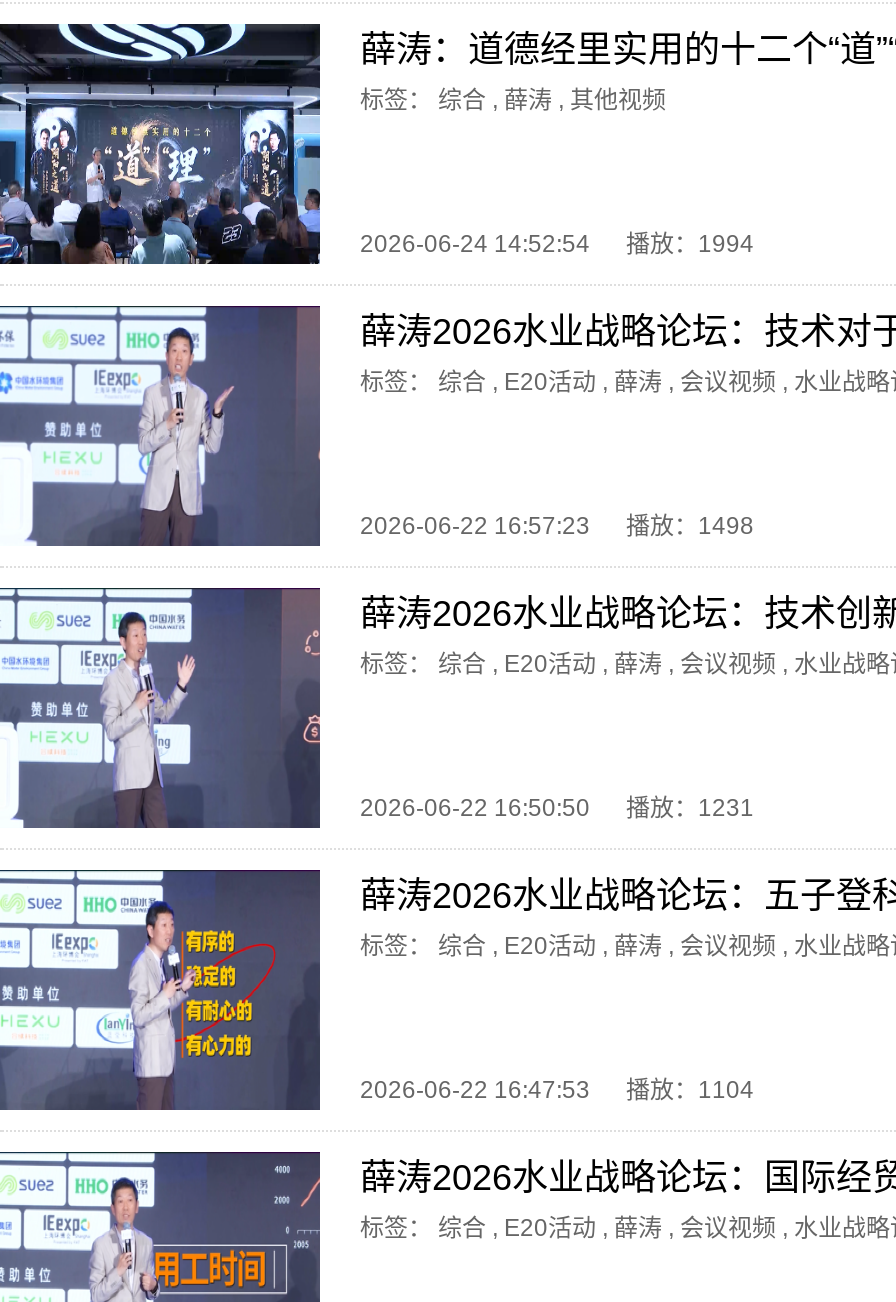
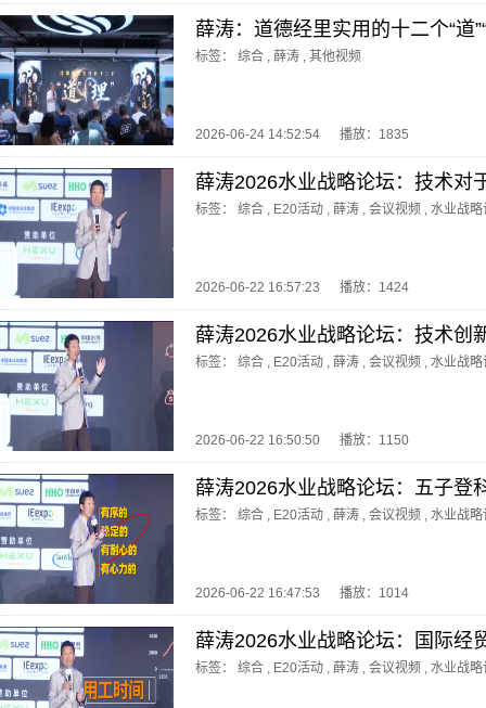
[360,230,754,258] 2026-06-24 14:52:54 播放：1994 -> [195,127,409,142] 2026-06-24 14:52:54 播放：1835
[360,512,754,540] 2026-06-22 16:57:23 播放：1498 -> [195,280,409,295] 2026-06-22 16:57:23 播放：1424
[360,794,754,822] 2026-06-22 16:50:50 播放：1231 -> [195,433,409,448] 2026-06-22 16:50:50 播放：1150
[360,1076,754,1104] 2026-06-22 16:47:53 播放：1104 -> [195,585,409,601] 2026-06-22 16:47:53 播放：1014

